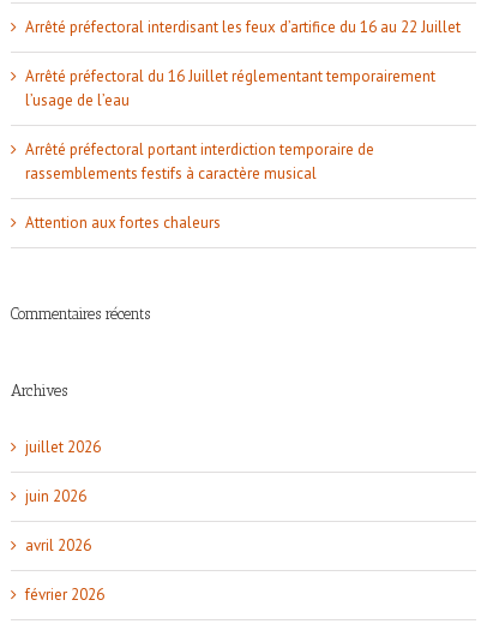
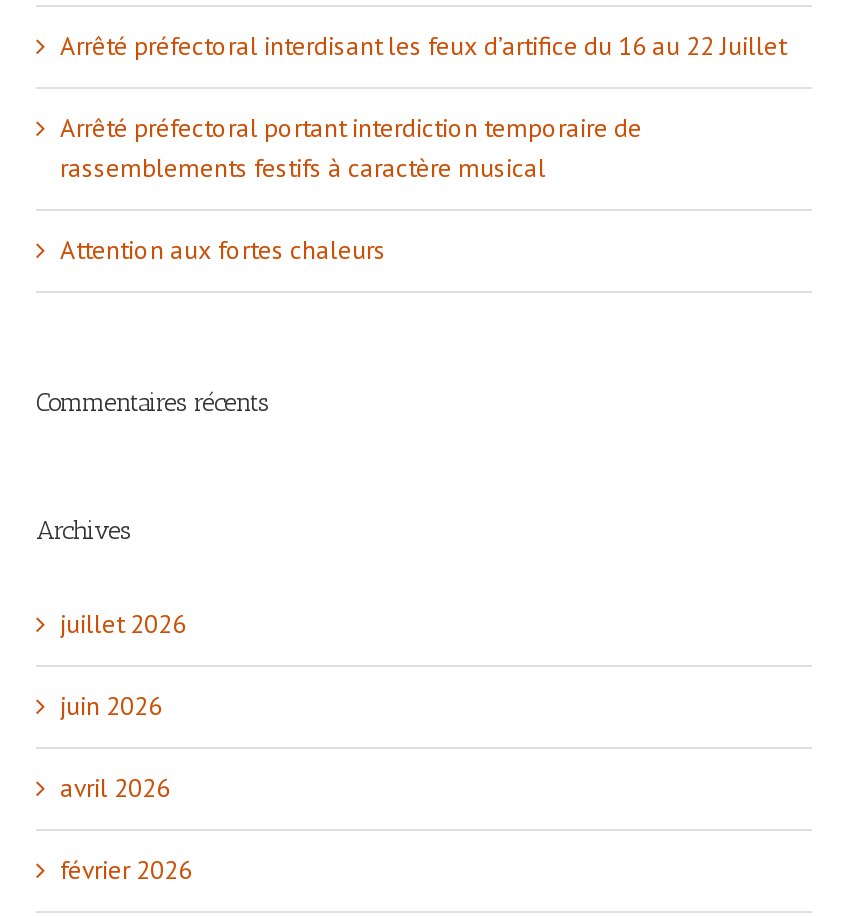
[25,66,435,110] Arrêté préfectoral du 16 Juillet réglementant temporairement | l’usage de l’eau -> none

